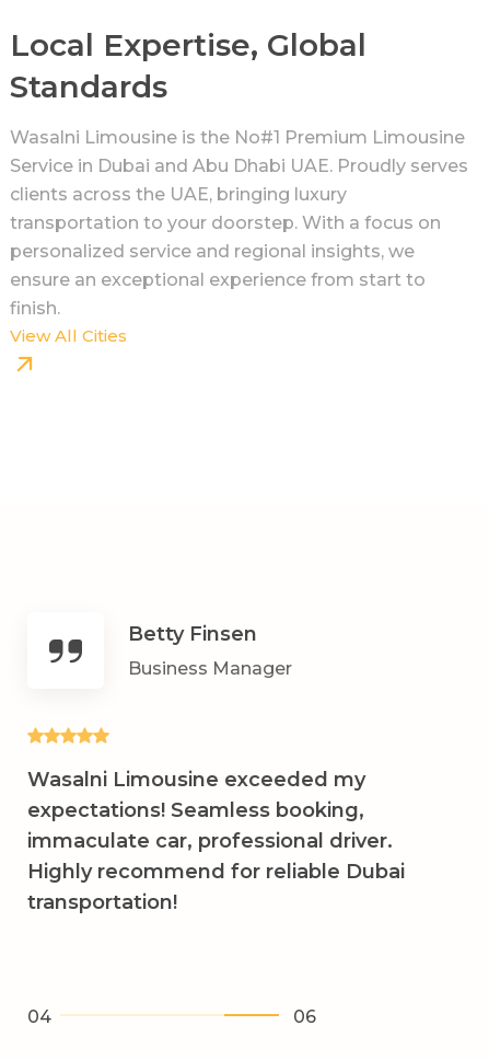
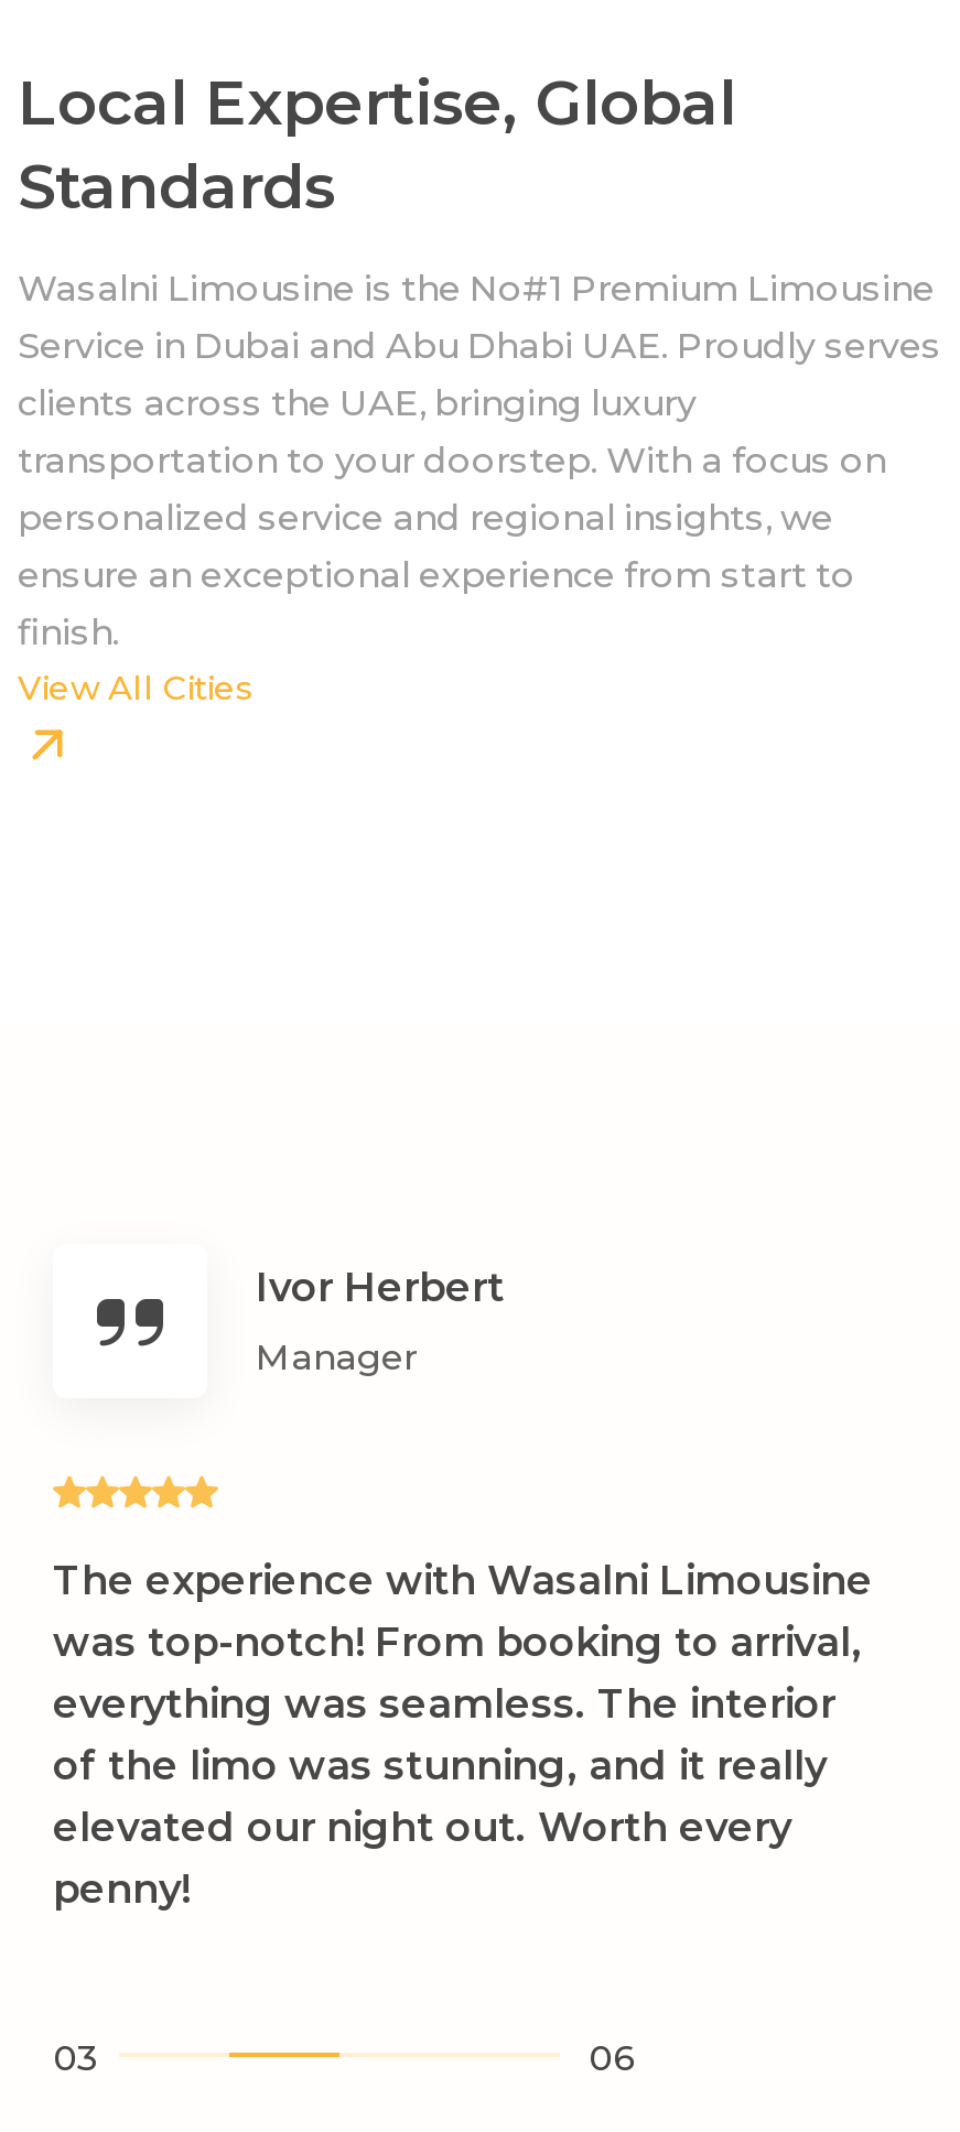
[128,621,257,646] Betty Finsen -> [256,1263,505,1311] Ivor Herbert
[128,658,292,678] Business Manager -> [256,1335,417,1377] Manager
[27,768,405,915] Wasalni Limousine exceeded my | expectations! Seamless booking, | immaculate car, professional driver. | Highly recommend for reliable Dubai | transportation! -> [53,1557,873,1914] The experience with Wasalni Limousine | was top-notch! From booking to arrival, | everything was seamless. The interior | of the limo was stunning, and it really | elevated our night out. Worth every | penny!
[27,1007,51,1027] 04 -> [53,2038,99,2080] 03

